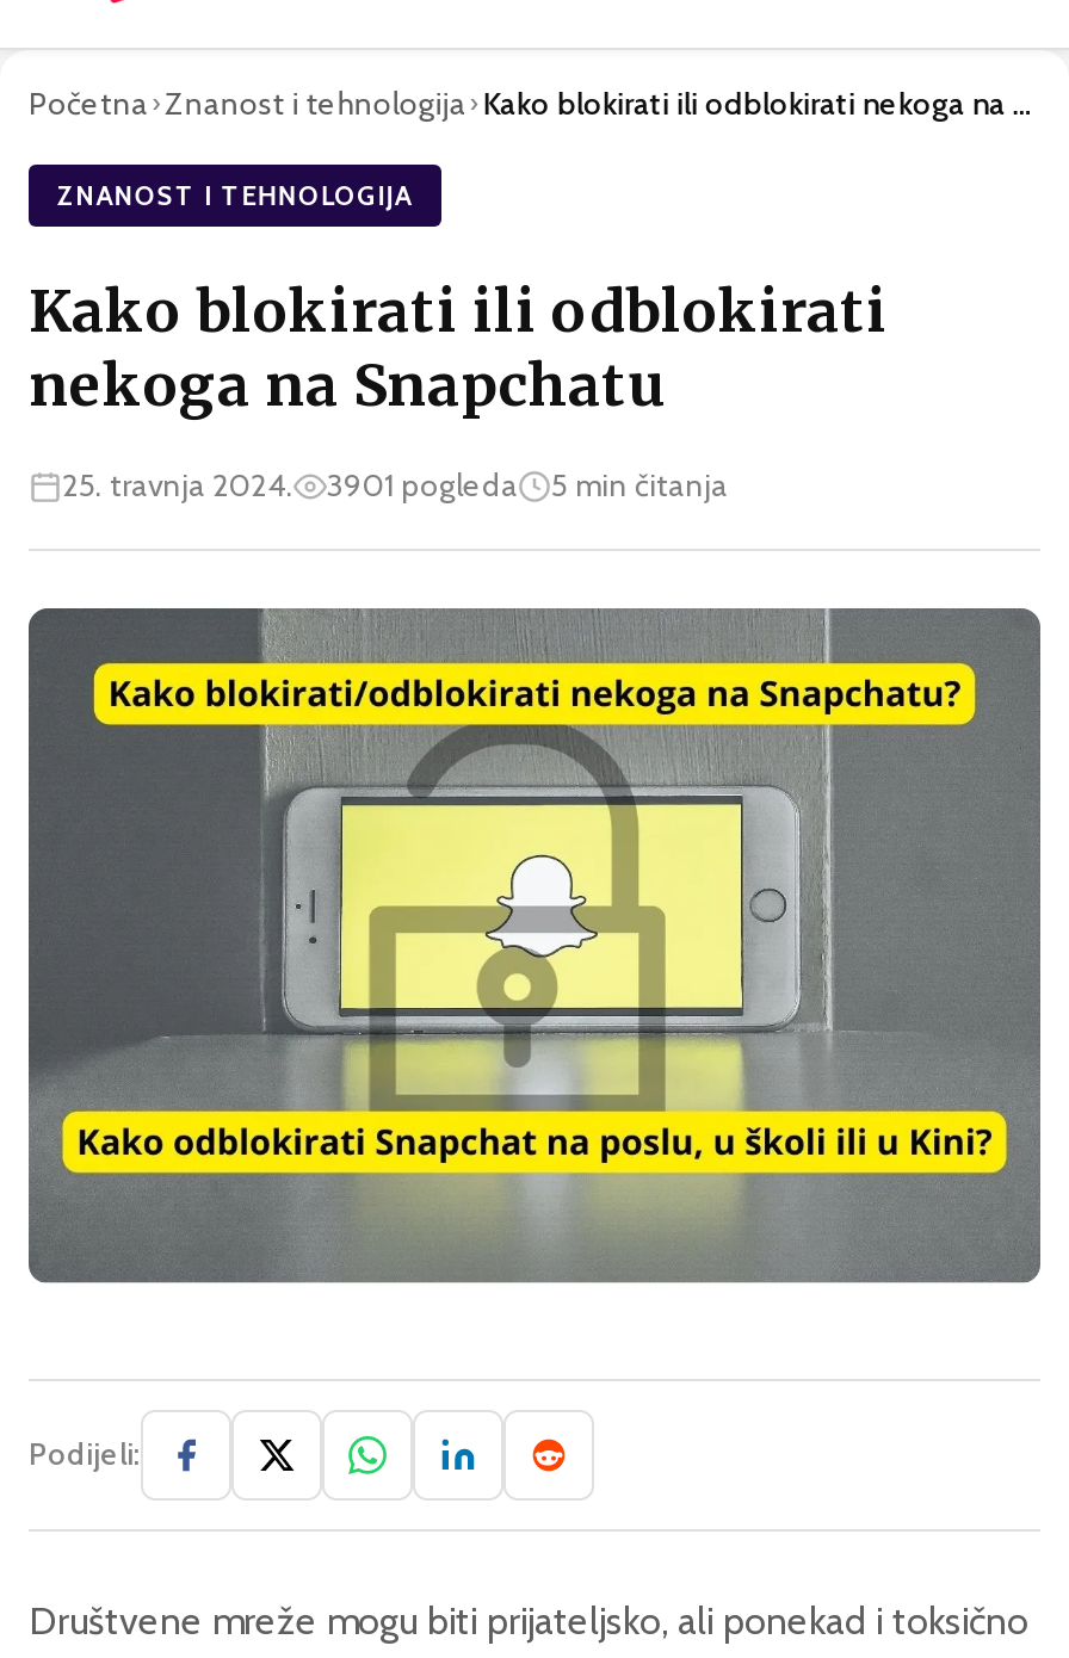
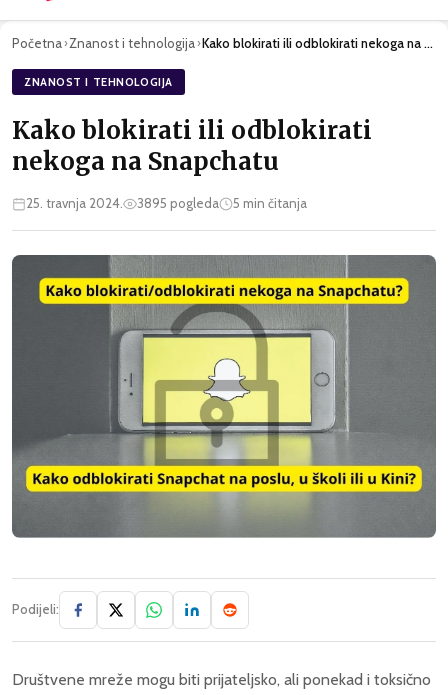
[62,466,728,504] 25. travnja 2024. 3901 pogleda 5 min čitanja -> [26,195,307,211] 25. travnja 2024. 3895 pogleda 5 min čitanja

